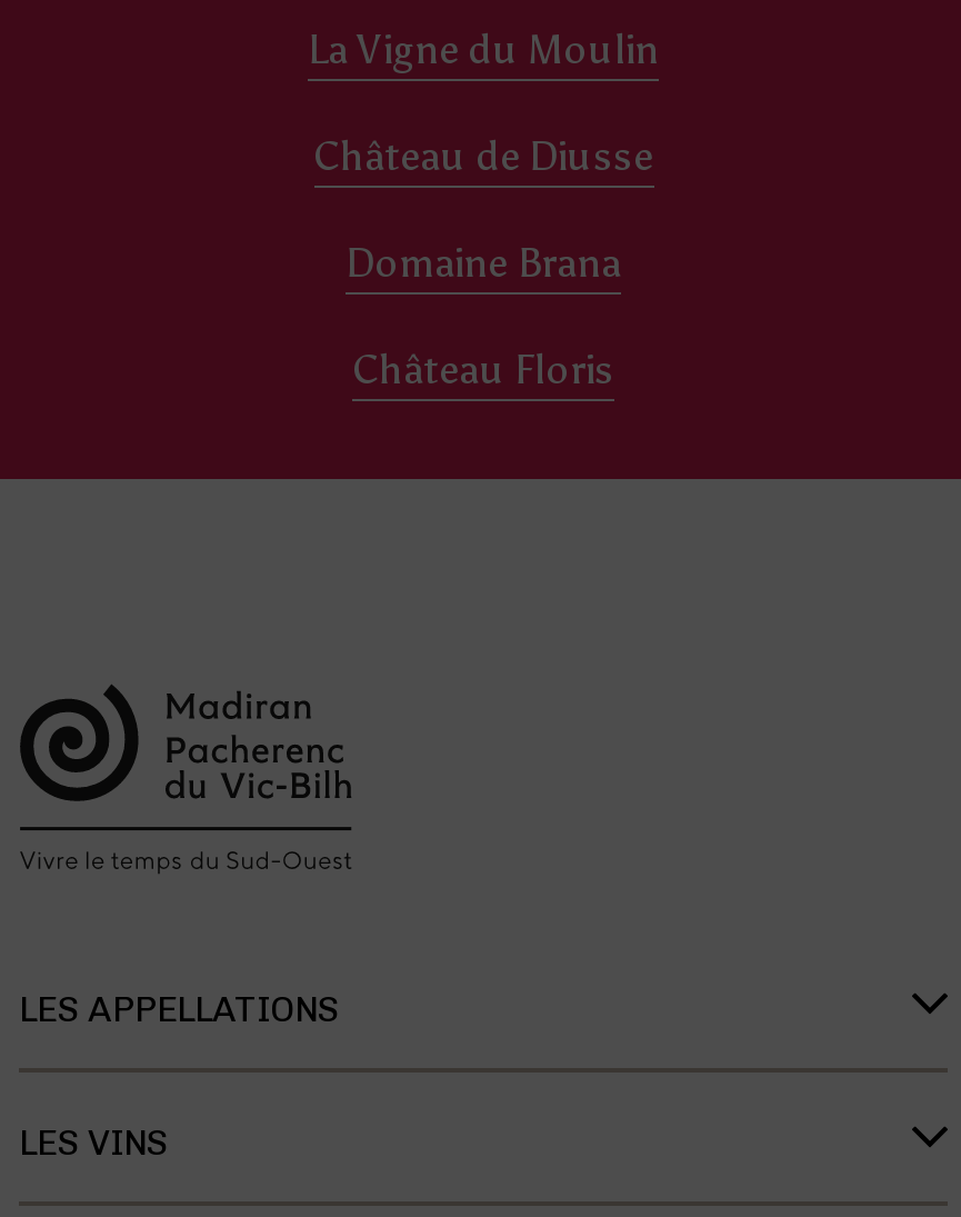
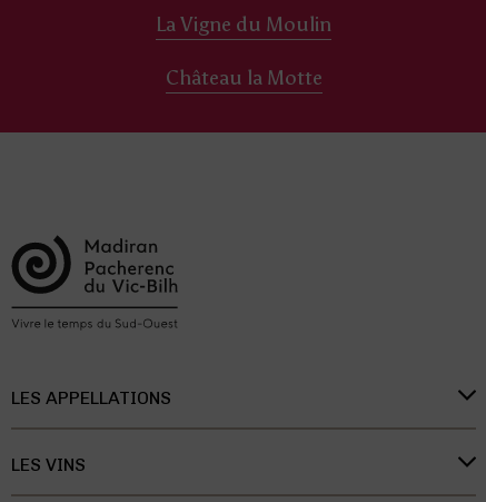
[313,133,653,395] Château de Diusse | Domaine Brana | Château Floris -> [165,66,322,91] Château la Motte

